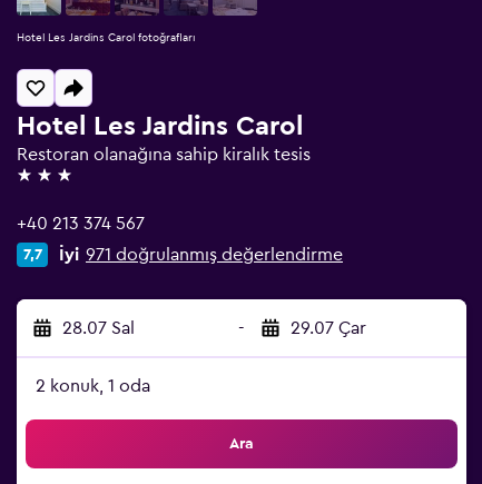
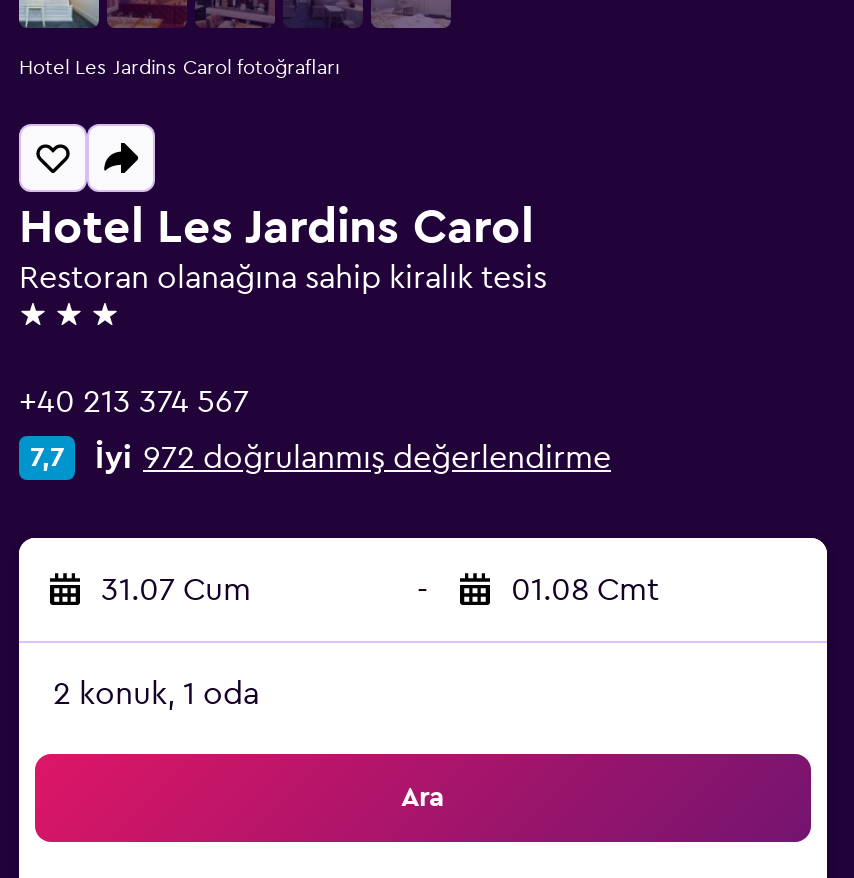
[59,246,343,264] İyi 971 doğrulanmış değerlendirme -> [95,442,611,474] İyi 972 doğrulanmış değerlendirme
[62,319,135,337] 28.07 Sal -> [101,574,251,606] 31.07 Cum
[291,319,366,337] 29.07 Çar -> [511,574,659,606] 01.08 Cmt

